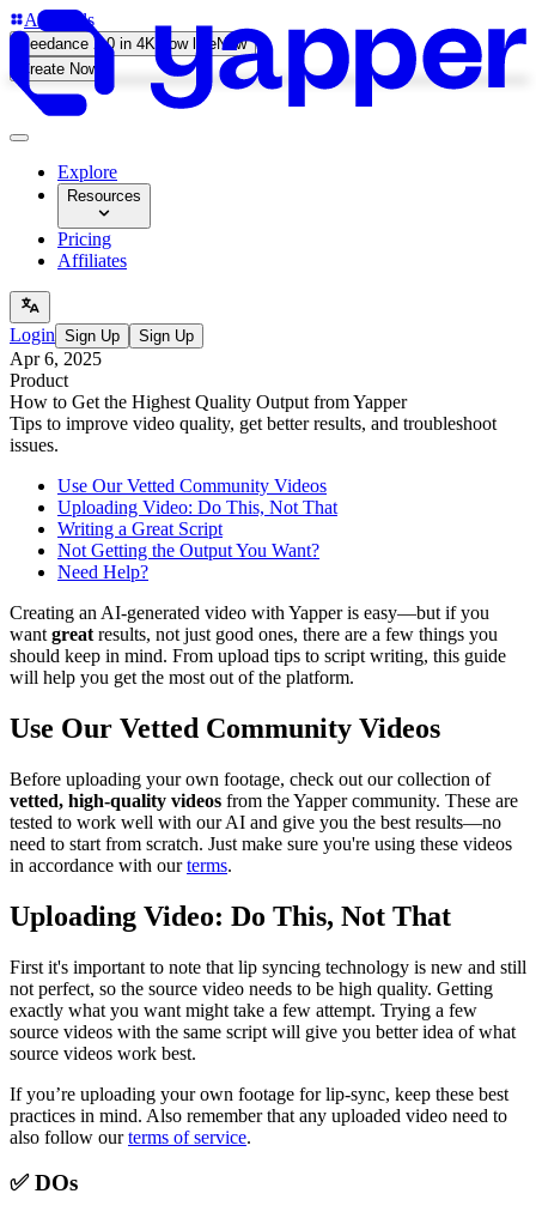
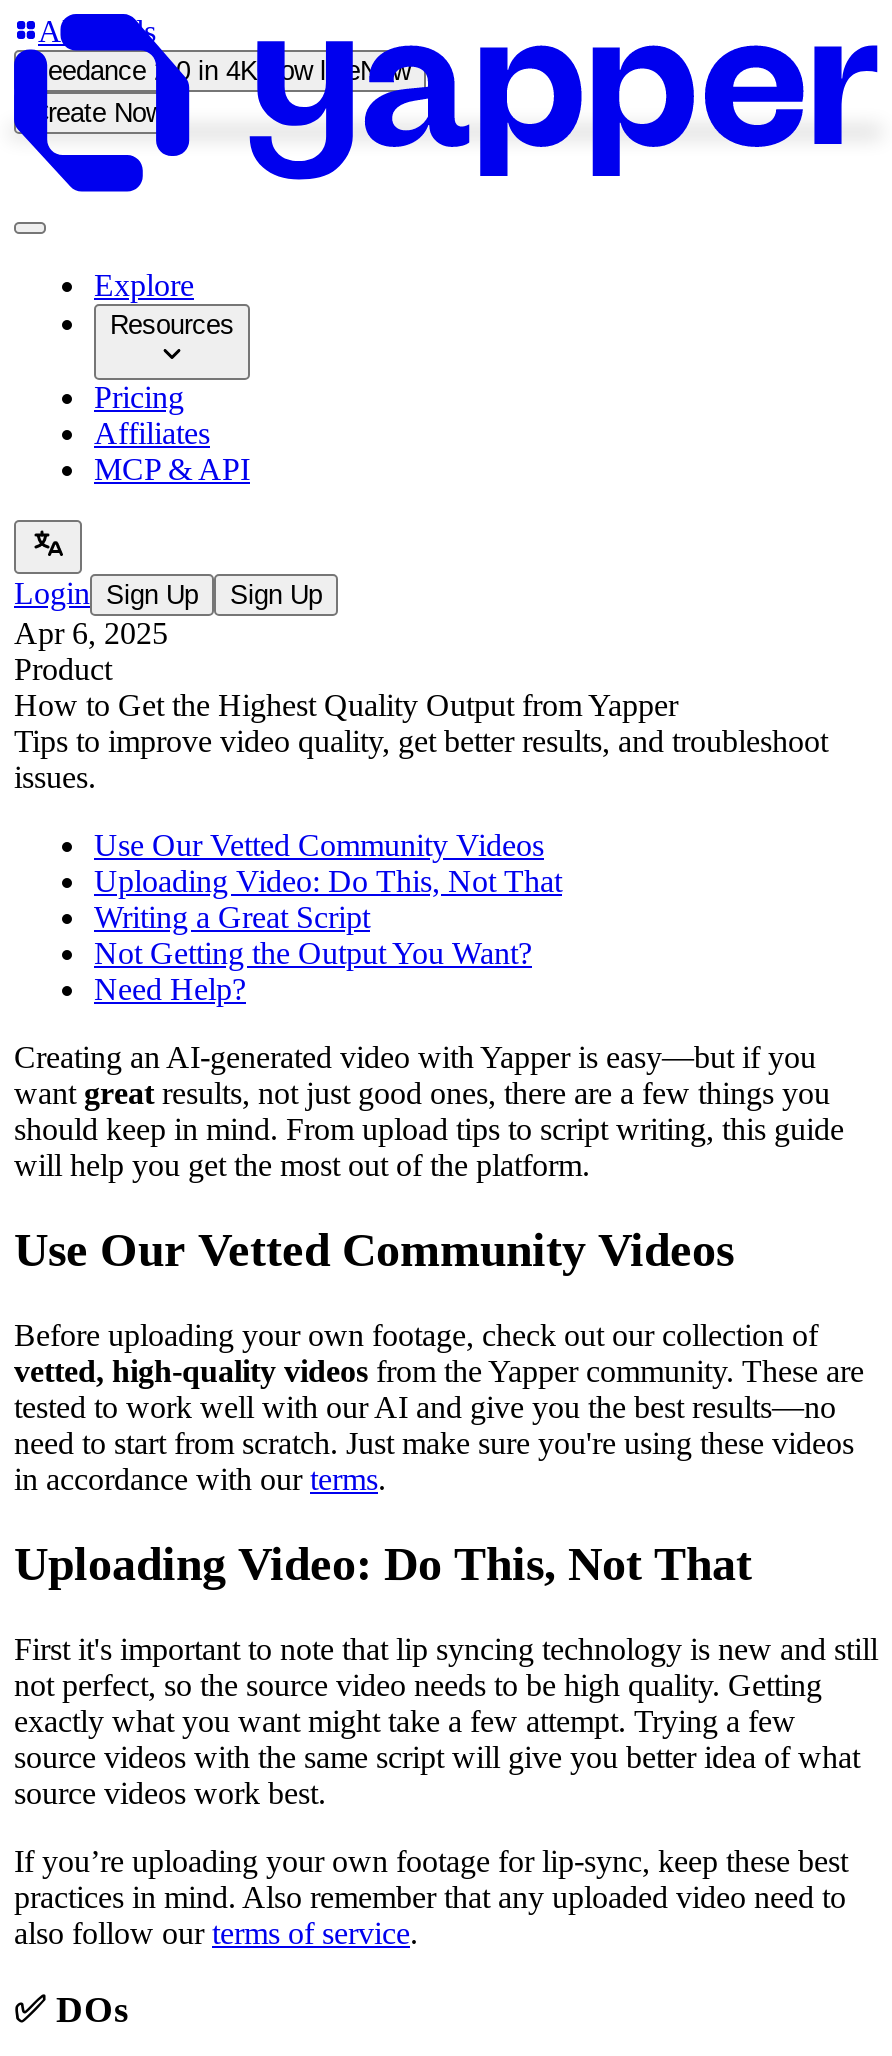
none -> [94,452,250,486] MCP & API

